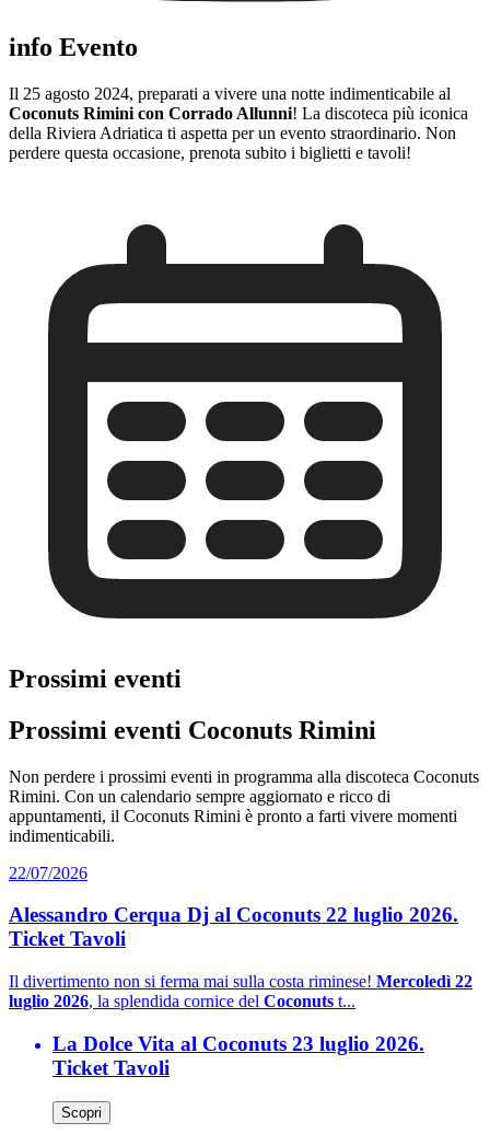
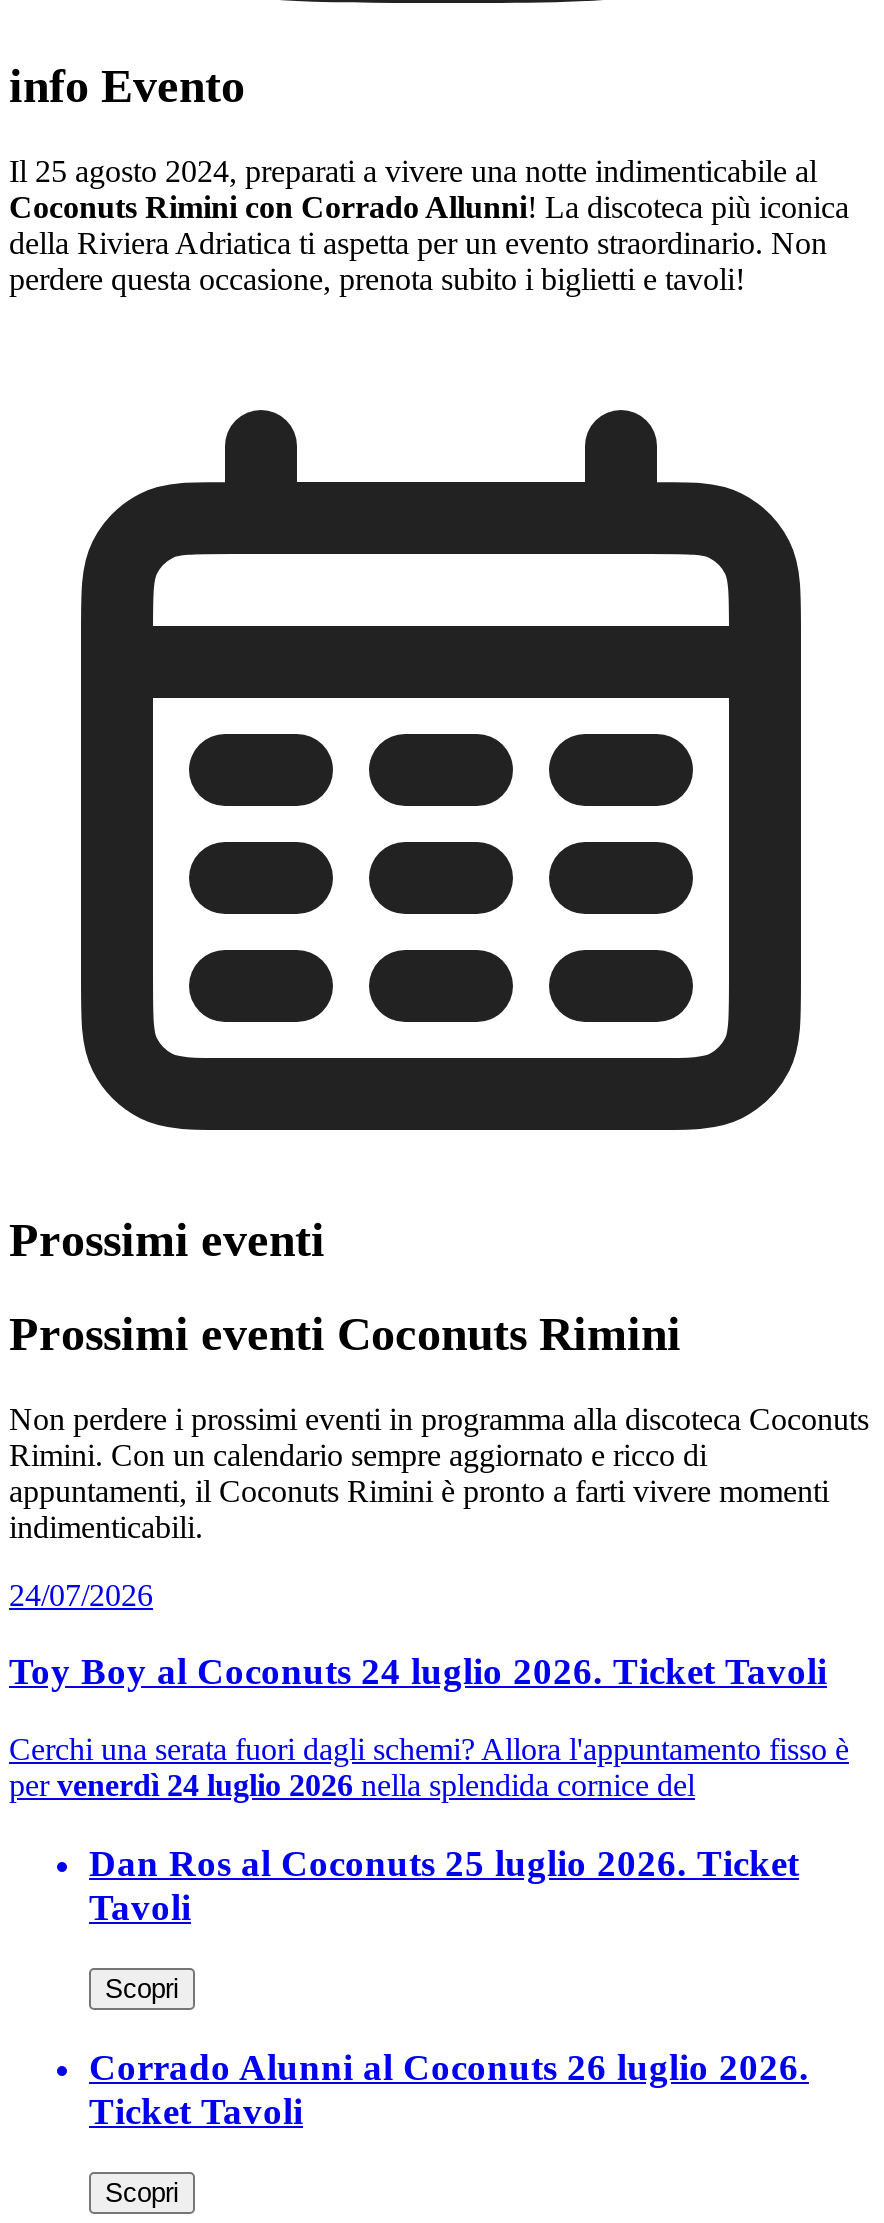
[9,863,472,1055] 22/07/2026 | Alessandro Cerqua Dj al Coconuts 22 luglio 2026. | Ticket Tavoli | Il divertimento non si ferma mai sulla costa riminese! Mercoledì 22 | luglio 2026, la splendida cornice del Coconuts t... | La Dolce Vita al Coconuts 23 luglio 2026. -> [9,1577,849,2089] 24/07/2026 | Toy Boy al Coconuts 24 luglio 2026. Ticket Tavoli | Cerchi una serata fuori dagli schemi? Allora l'appuntamento fisso è | per venerdì 24 luglio 2026 nella splendida cornice del | Dan Ros al Coconuts 25 luglio 2026. Ticket | Tavoli | Scopri | Corrado Alunni al Coconuts 26 luglio 2026.

